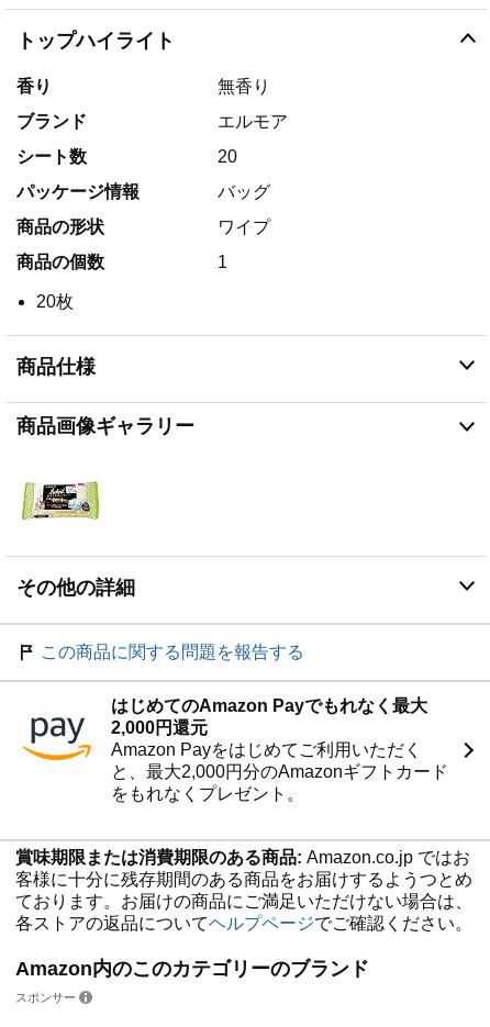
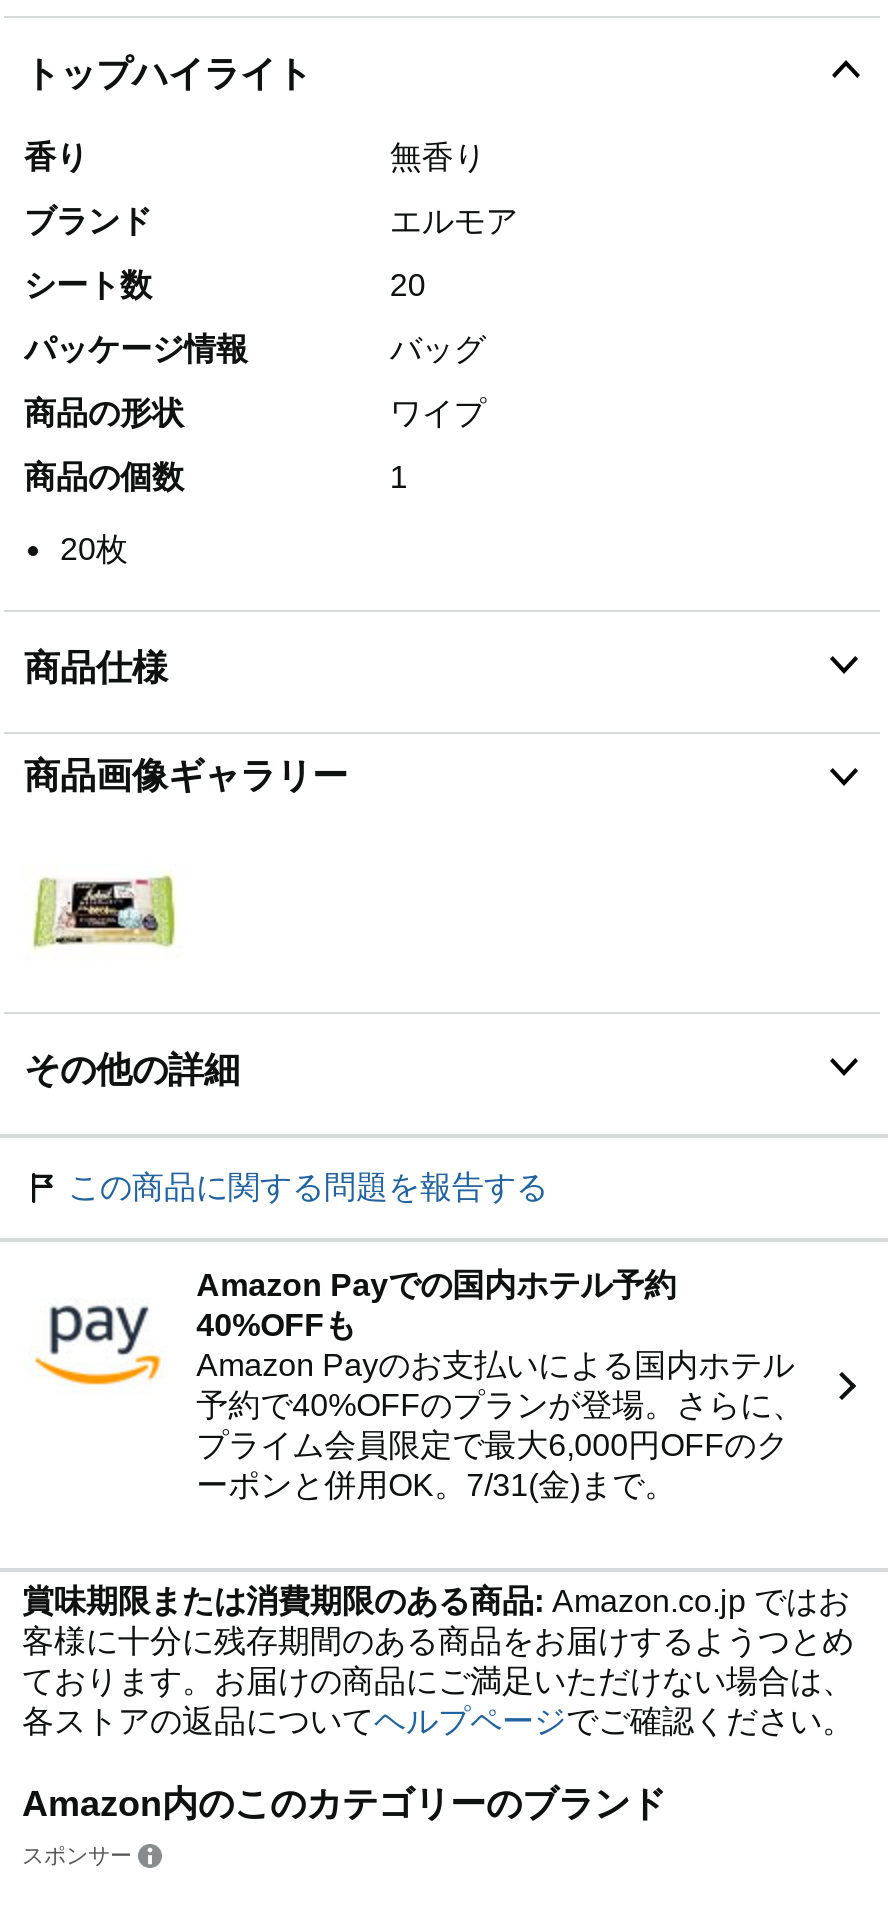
[111,697,448,803] はじめてのAmazon Payでもれなく最大 | 2,000円還元 | Amazon Payをはじめてご利用いただく | と、最大2,000円分のAmazonギフトカード | をもれなくプレゼント。 -> [196,1269,804,1503] Amazon Payでの国内ホテル予約 | 40%OFFも | Amazon Payのお支払いによる国内ホテル | 予約で40%OFFのプランが登場。さらに、 | プライム会員限定で最大6,000円OFFのク | ーポンと併用OK。7/31(金)まで。

